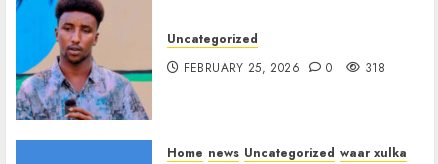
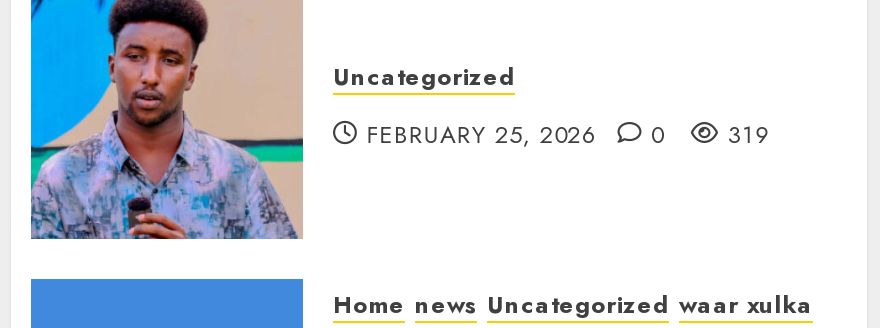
[184,59,386,77] FEBRUARY 25, 2026 0 318 -> [367,118,772,154] FEBRUARY 25, 2026 0 319

